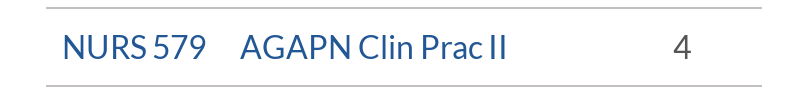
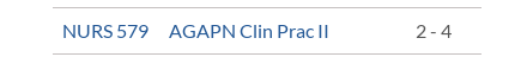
[673,27,691,65] 4 -> [416,19,452,41] 2 - 4

